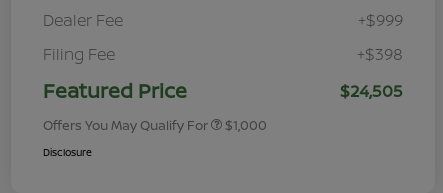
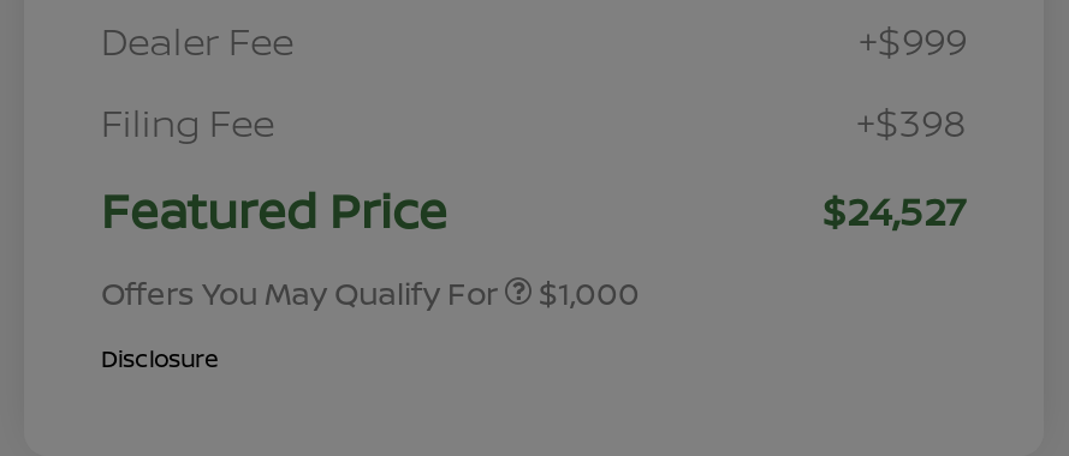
[340,80,403,102] $24,505 -> [822,185,967,238] $24,527

